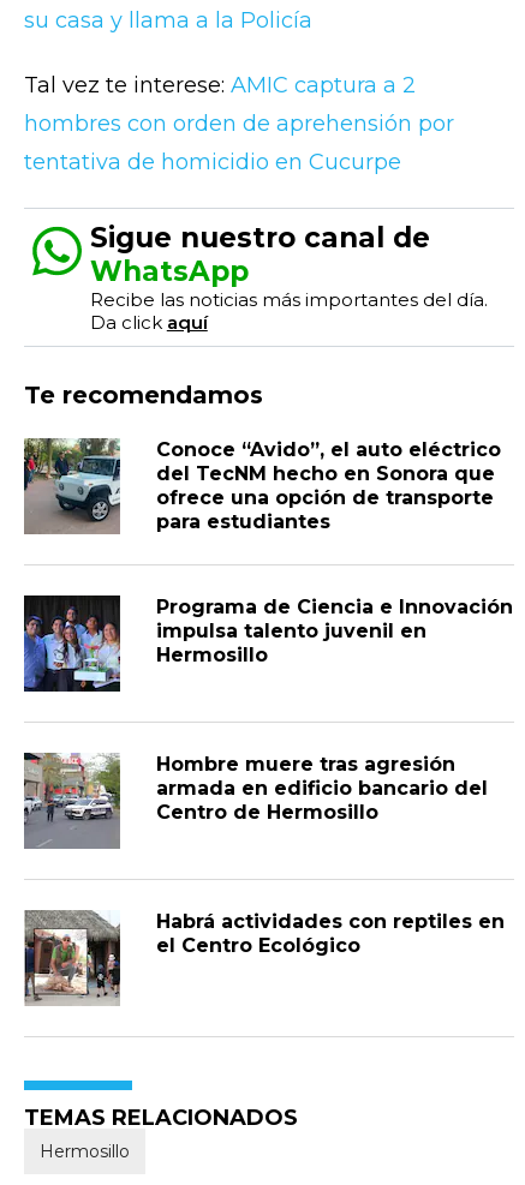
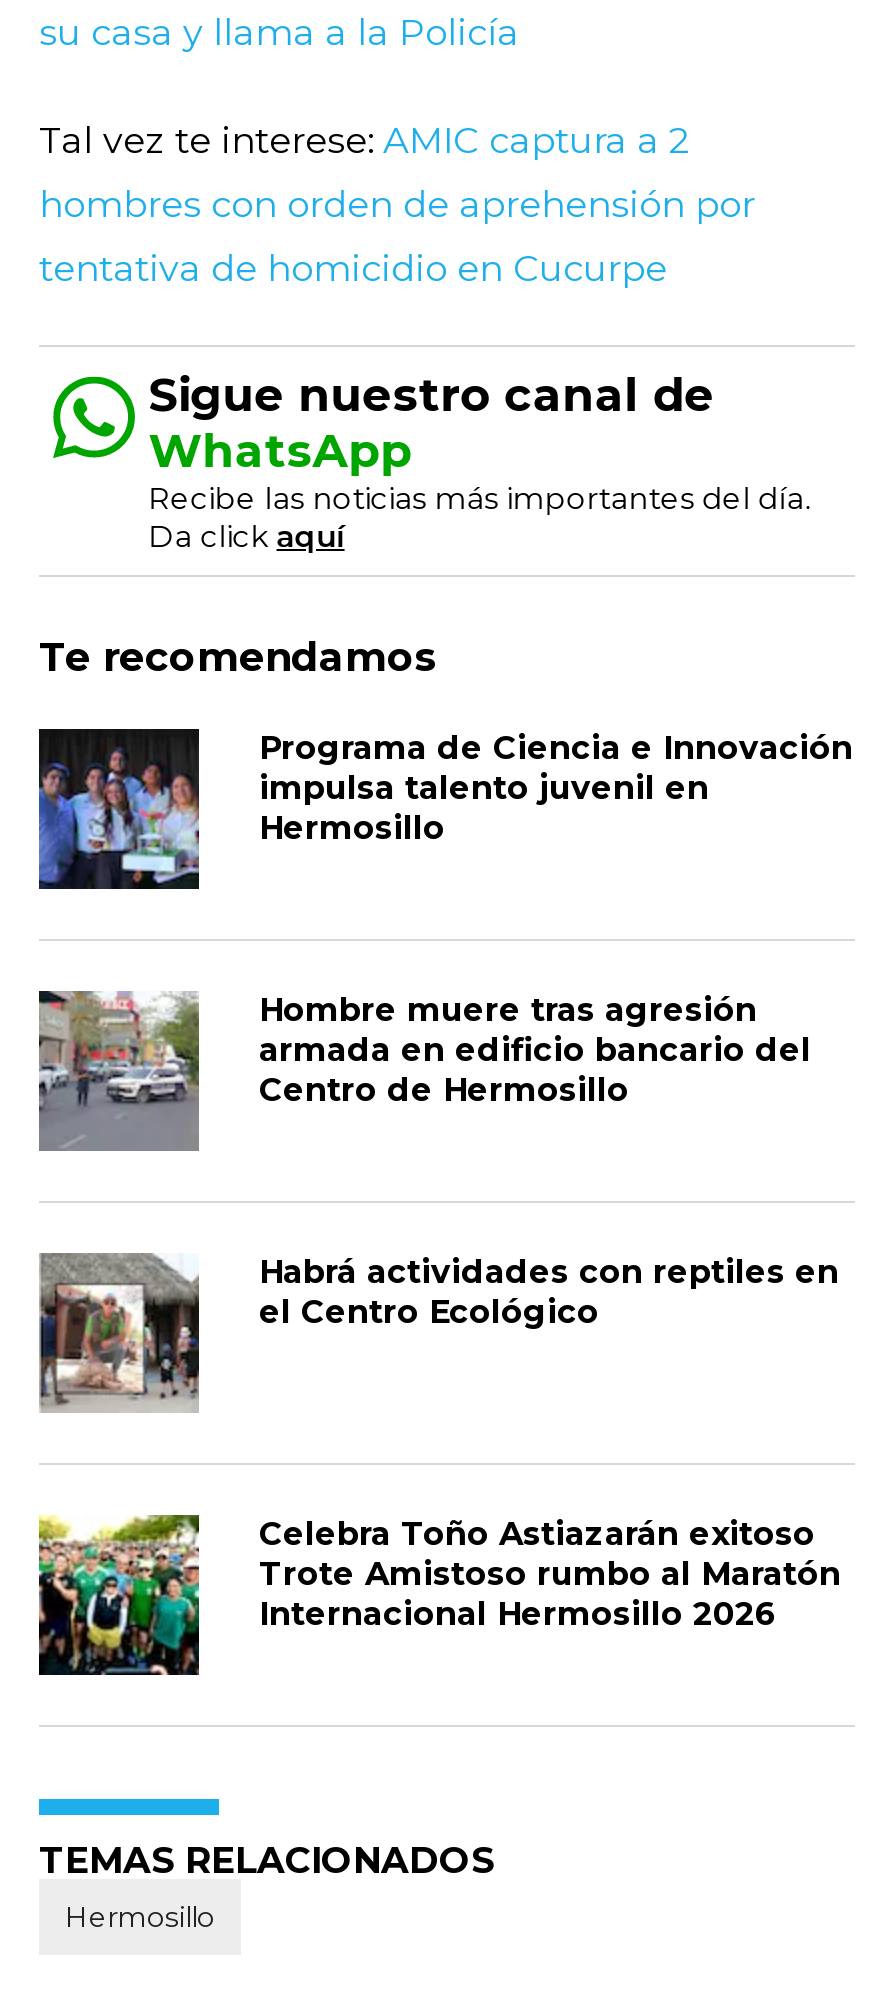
[23,437,501,535] [image] | Conoce “Avido”, el auto eléctrico | del TecNM hecho en Sonora que | ofrece una opción de transporte | para estudiantes -> none
moved [22,595,513,956] -> [35,728,853,1330]: [image] | Programa de Ciencia e Innovación | impulsa talento juvenil en | ... | Habrá actividades con reptiles en | el Centro Ecológico
moved [23,909,121,1005] -> [37,1251,201,1411]: [image]
none -> [37,1513,841,1677] [image] | Celebra Toño Astiazarán exitoso | Trote Amistoso rumbo al Maratón | Internacional Hermosillo 2026

